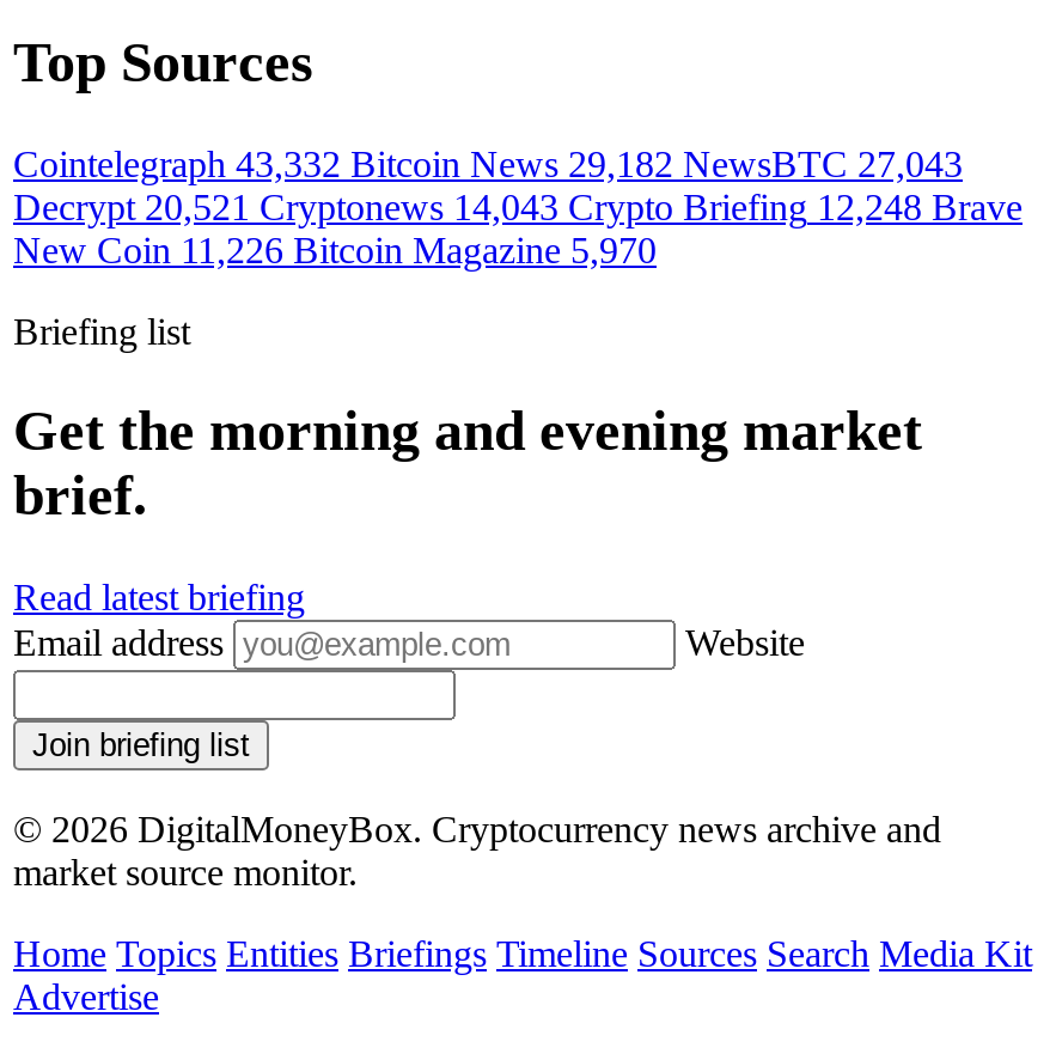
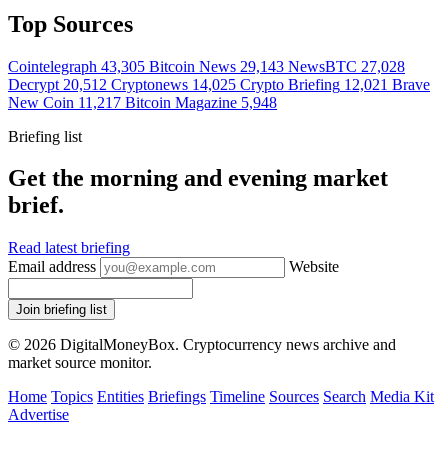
[13,142,963,183] Cointelegraph 43,332 Bitcoin News 29,182 NewsBTC 27,043 -> [8,57,405,74] Cointelegraph 43,305 Bitcoin News 29,143 NewsBTC 27,028
[13,185,1023,226] Decrypt 20,521 Cryptonews 14,043 Crypto Briefing 12,248 Brave -> [8,75,430,92] Decrypt 20,512 Cryptonews 14,025 Crypto Briefing 12,021 Brave
[13,229,657,269] New Coin 11,226 Bitcoin Magazine 5,970 -> [8,93,277,110] New Coin 11,217 Bitcoin Magazine 5,948

